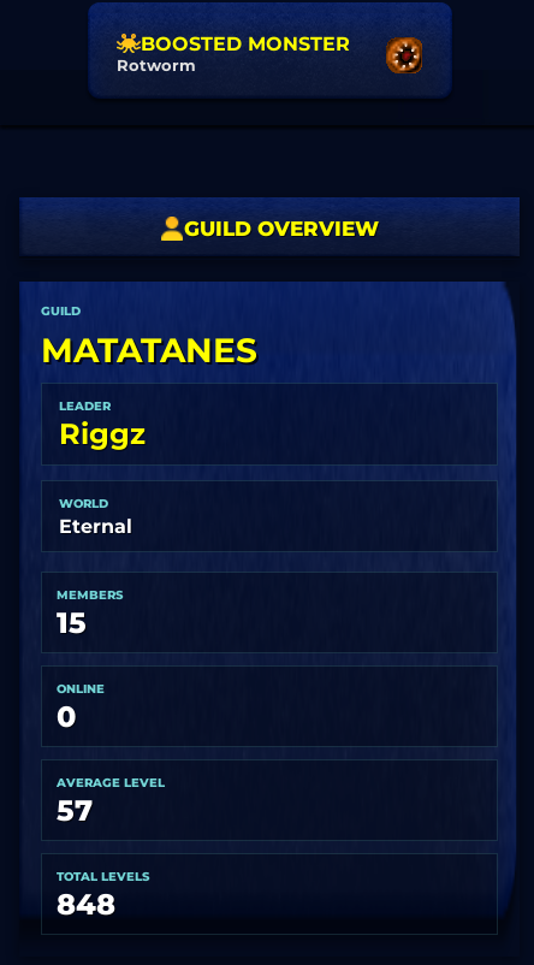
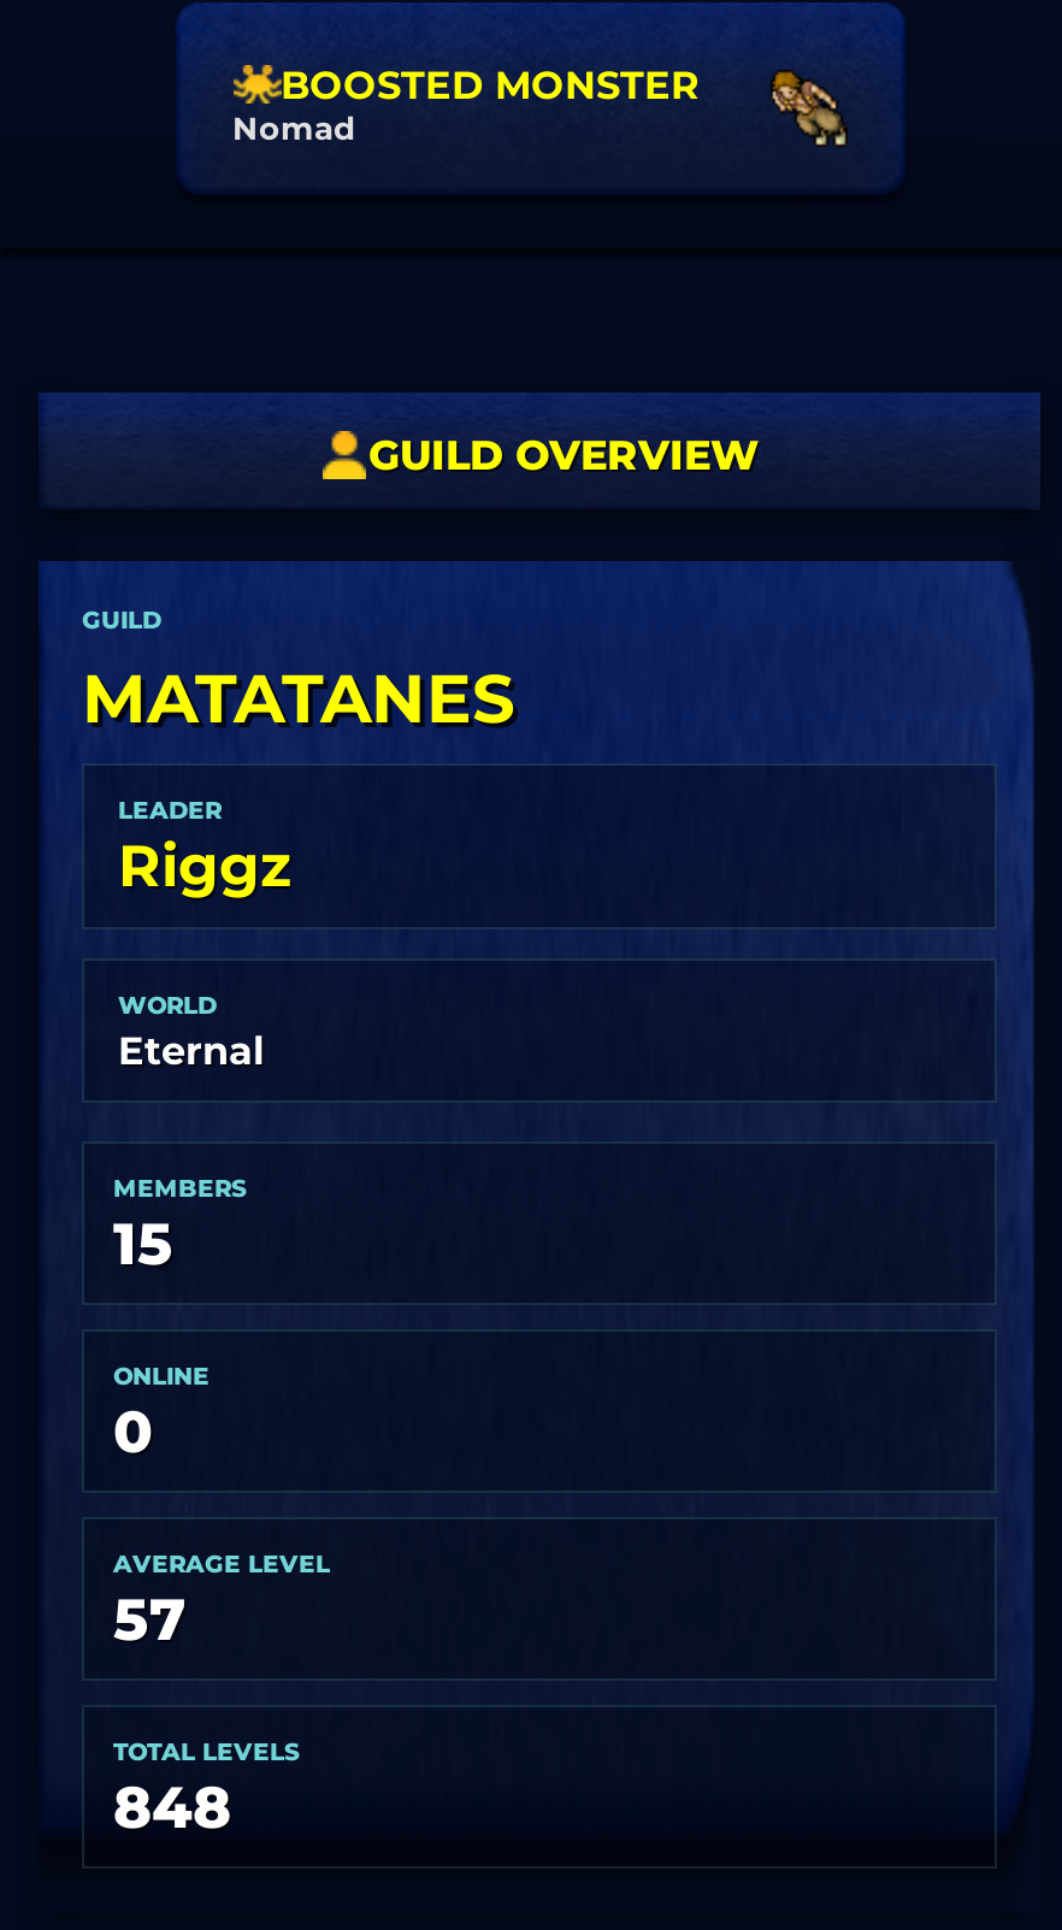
[385,36,423,75] [image] -> [771,70,848,147] [image]
[116,55,195,74] Rotworm -> [232,107,355,146] Nomad

